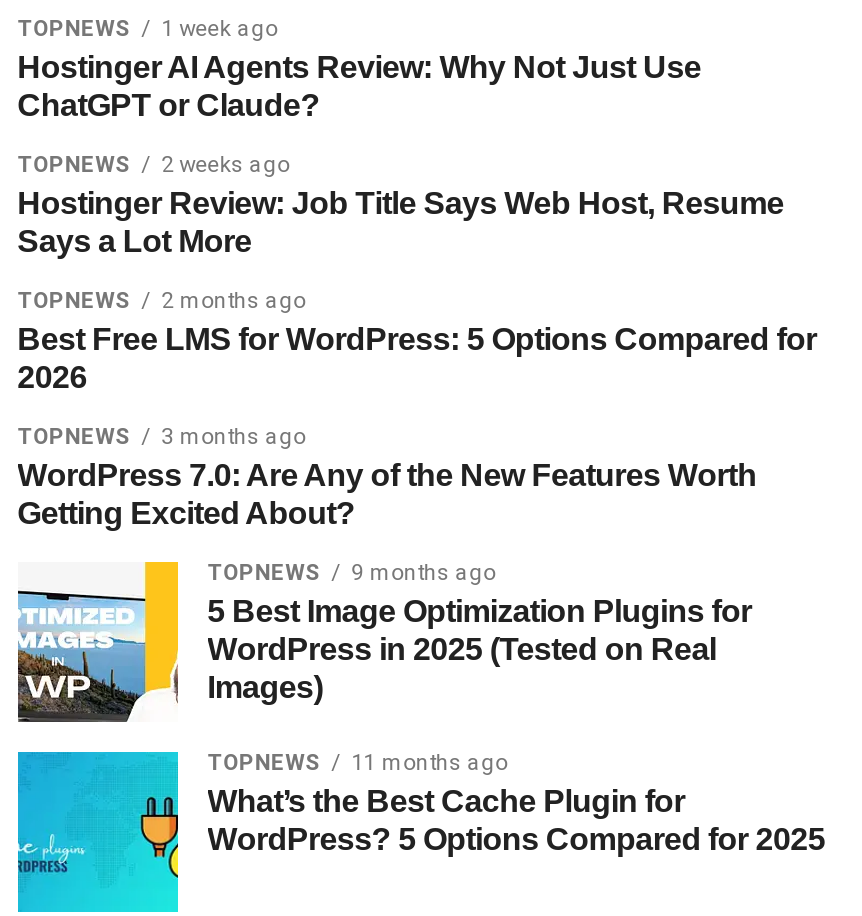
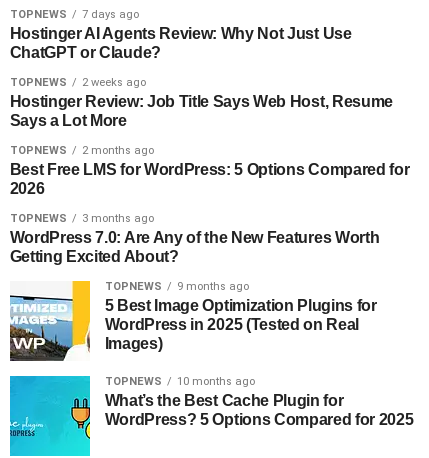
[17,16,277,42] TOPNEWS 1 week ago -> [10,8,139,21] TOPNEWS 7 days ago
[207,750,507,776] TOPNEWS 11 months ago -> [105,375,255,388] TOPNEWS 10 months ago

